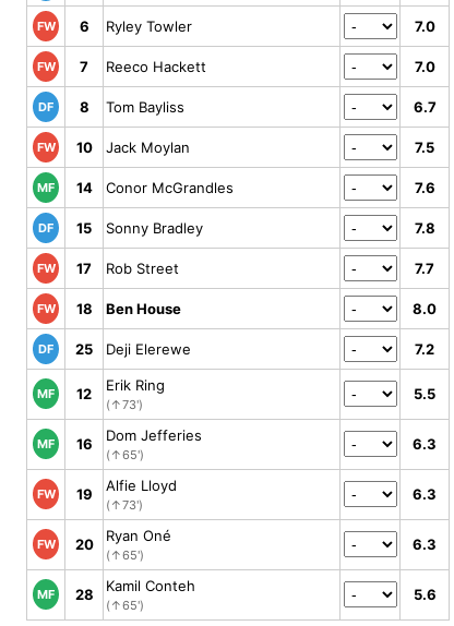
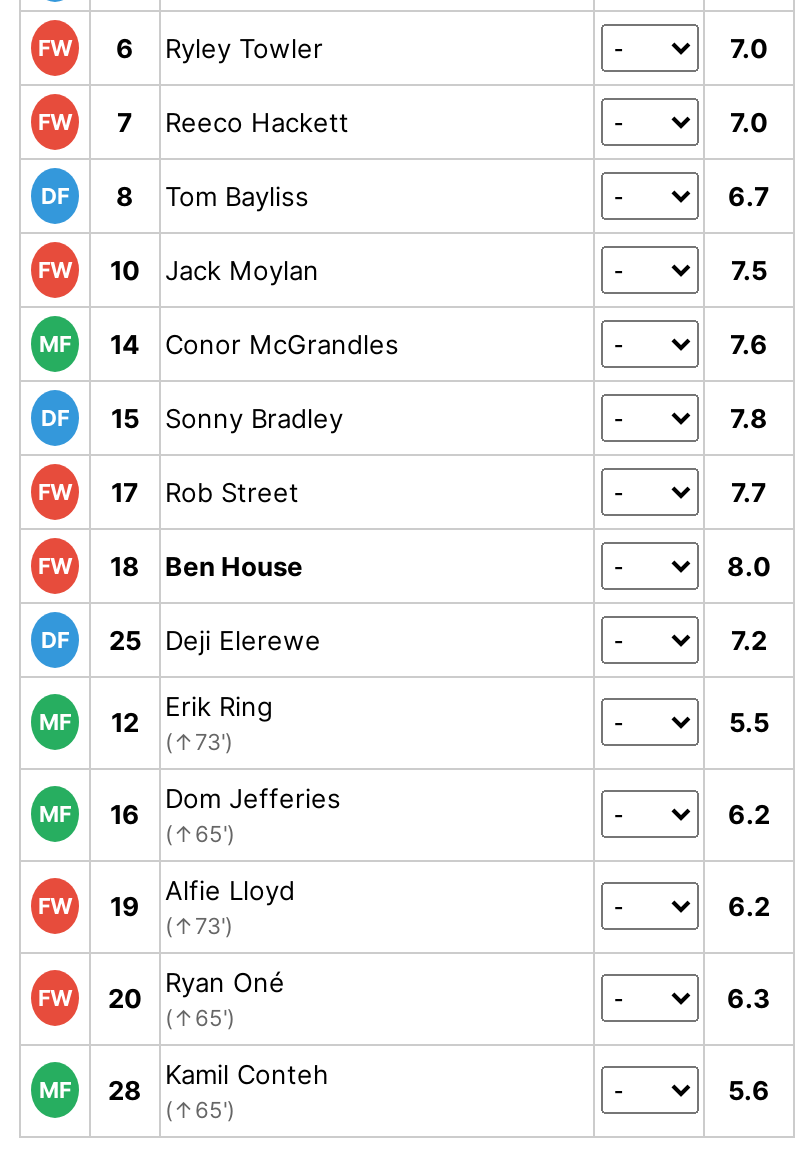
[413,436,437,453] 6.3 -> [728,799,770,831] 6.2
[413,486,437,503] 6.3 -> [728,891,770,923] 6.2

